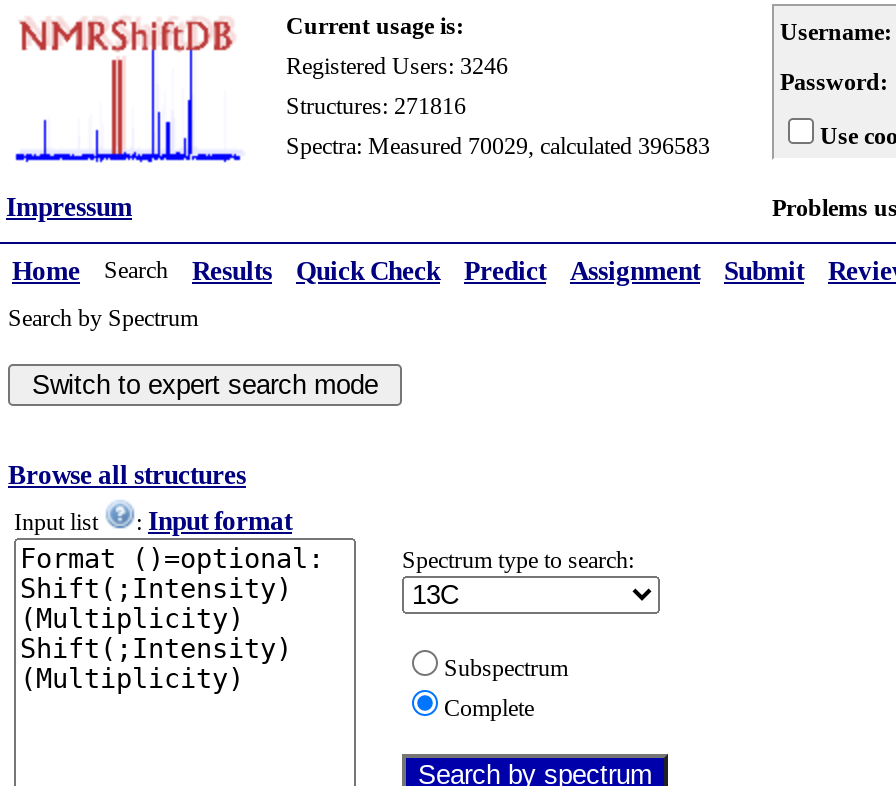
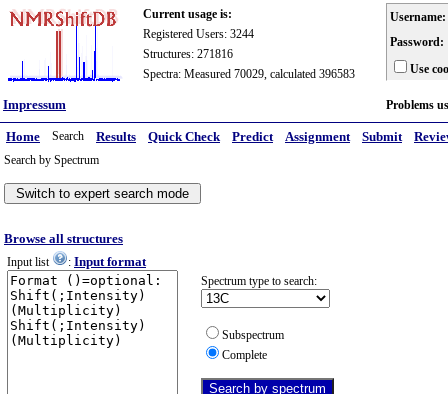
[286,52,508,80] Registered Users: 3246 -> [143,27,254,41] Registered Users: 3244

